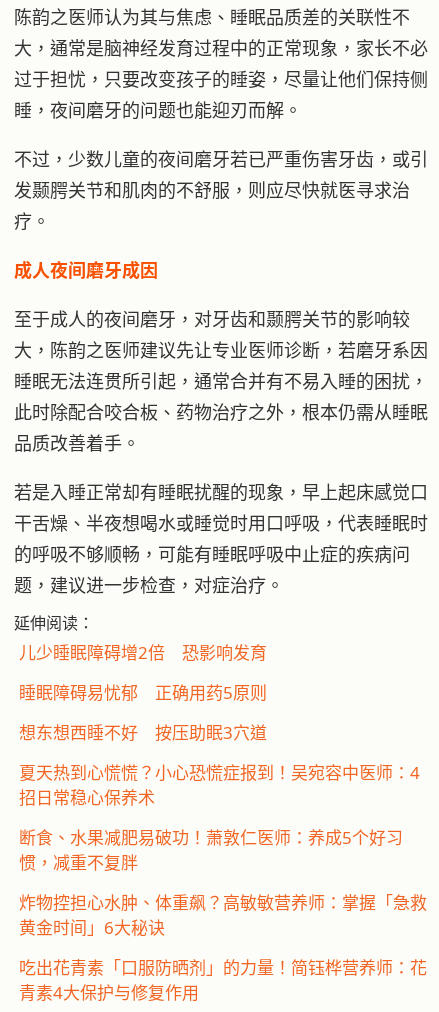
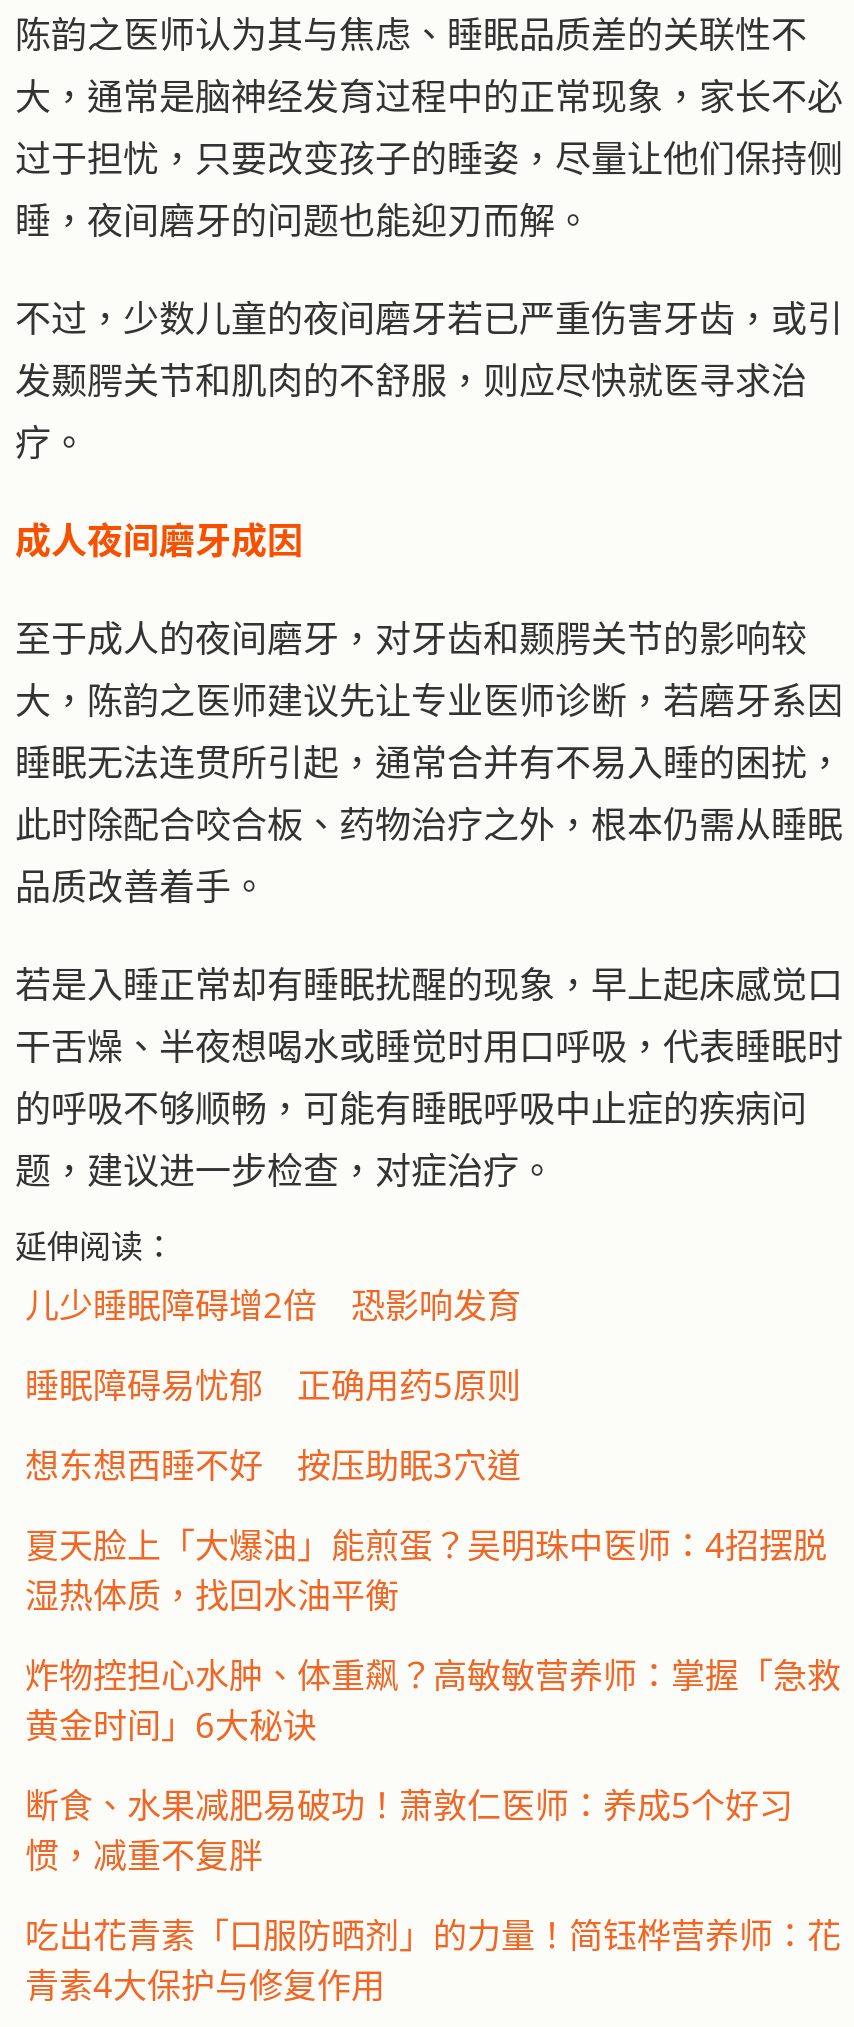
[19,761,420,809] 夏天热到心慌慌？小心恐慌症报到！吴宛容中医师：4 | 招日常稳心保养术 -> [25,1522,827,1618] 夏天脸上「大爆油」能煎蛋？吴明珠中医师：4招摆脱 | 湿热体质，找回水油平衡
moved [19,826,403,874] -> [25,1782,793,1878]: 断食、水果减肥易破功！萧敦仁医师：养成5个好习 | 惯，减重不复胖
moved [19,891,427,939] -> [25,1652,841,1748]: 炸物控担心水肿、体重飙？高敏敏营养师：掌握「急救 | 黄金时间」6大秘诀

